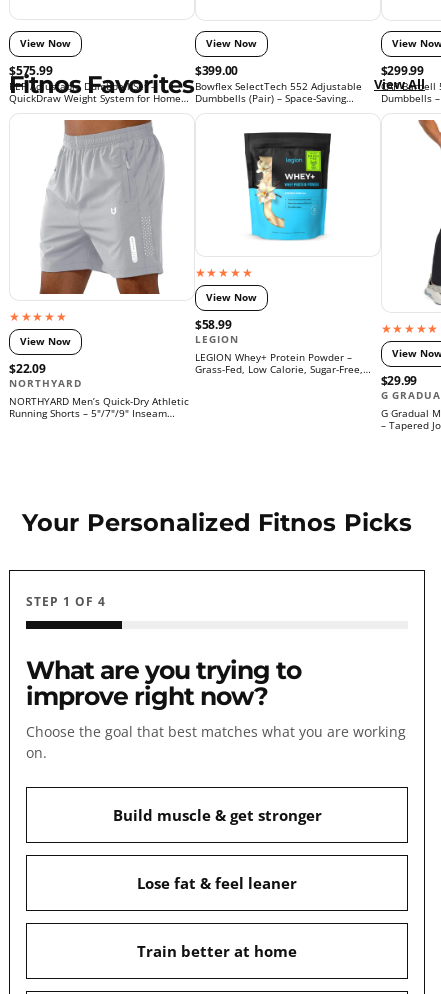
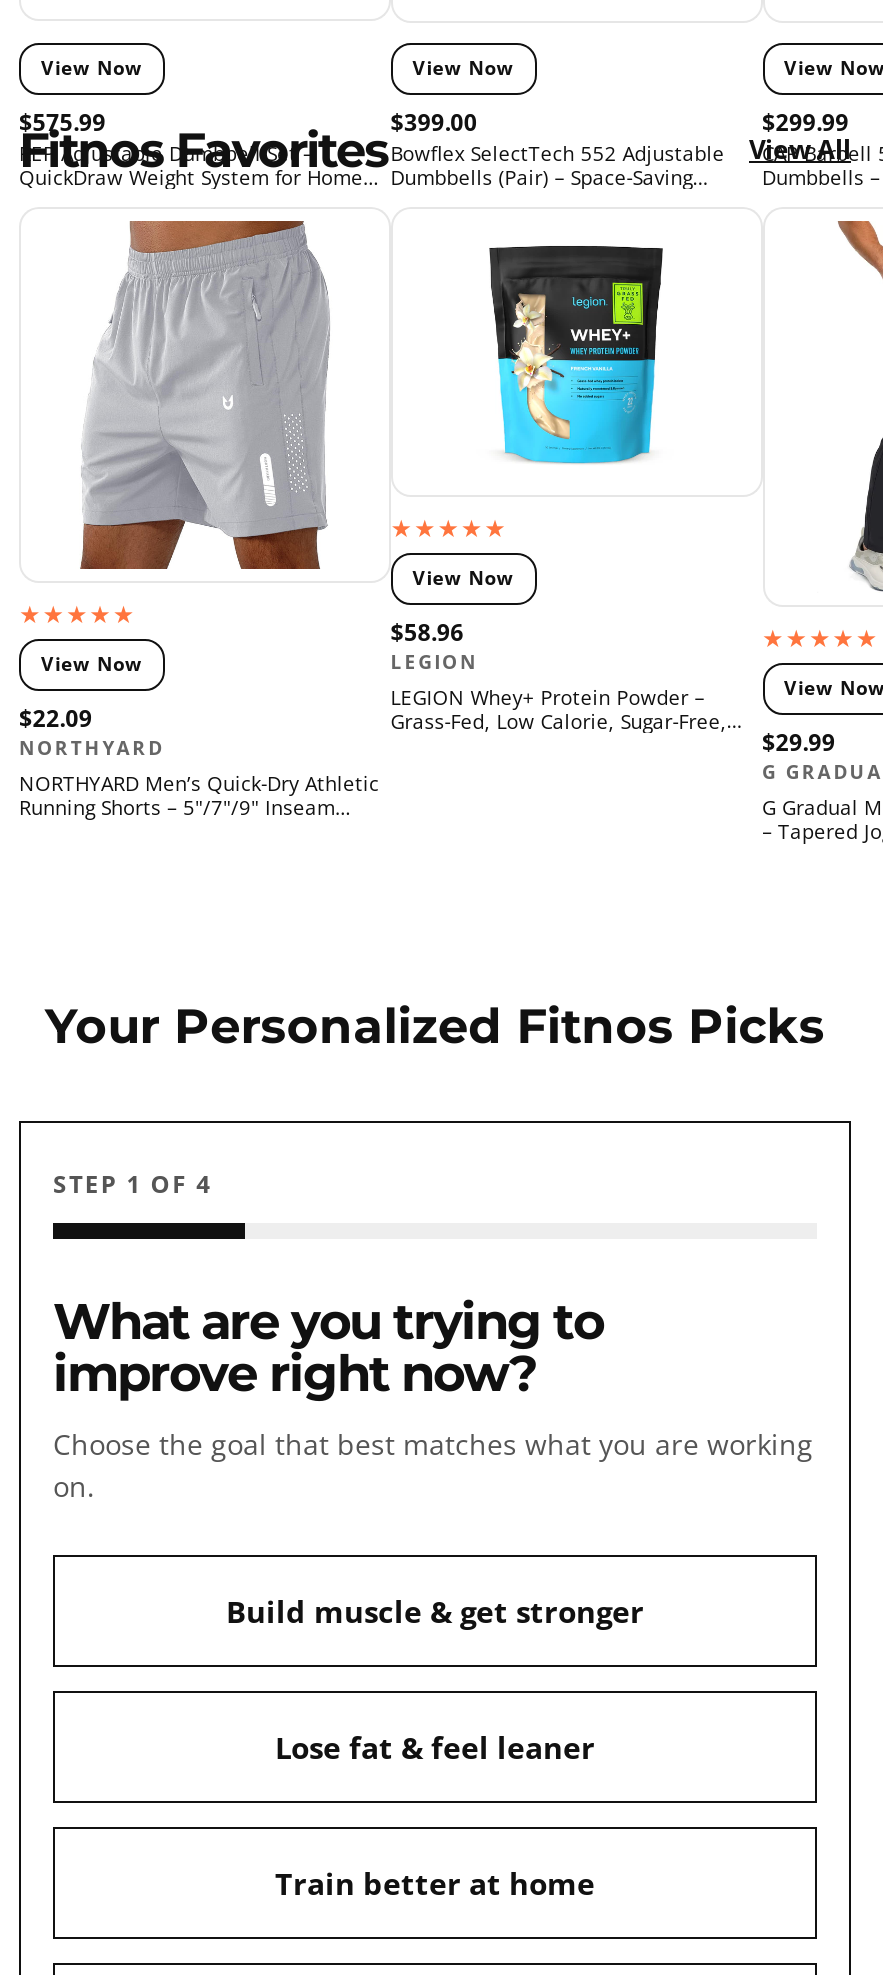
[195,317,231,332] $58.99 -> [391,616,464,646] $58.96

